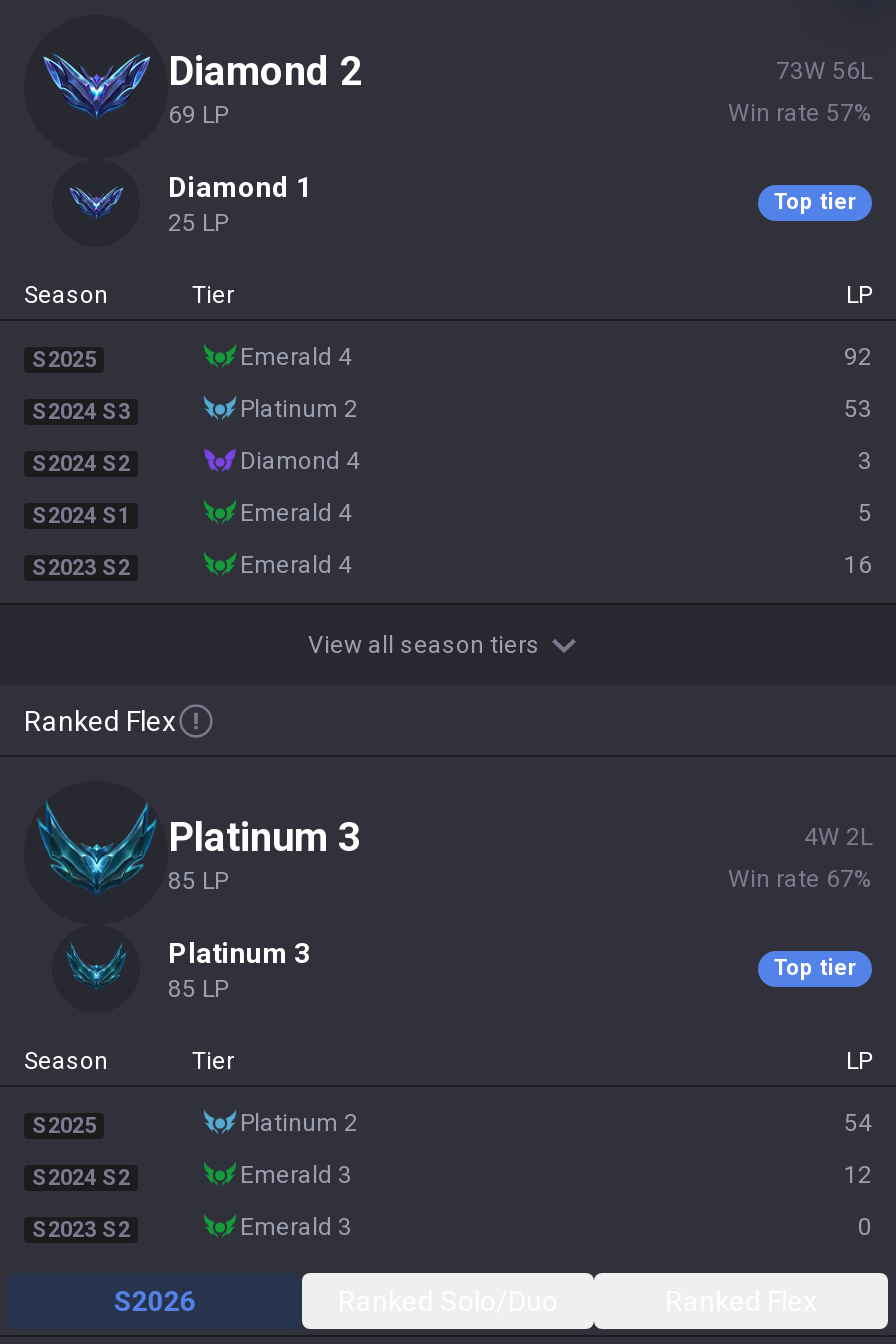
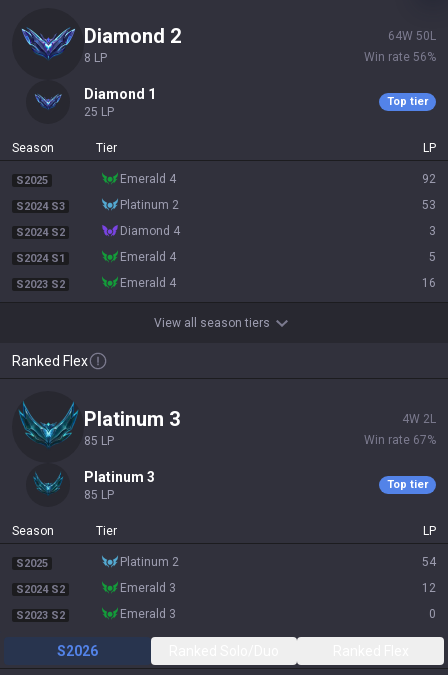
[776,57,872,85] 73W 56L -> [388,29,436,43] 64W 50L
[168,101,228,129] 69 LP -> [84,51,107,65] 8 LP
[728,99,872,127] Win rate 57% -> [364,50,436,64] Win rate 56%

